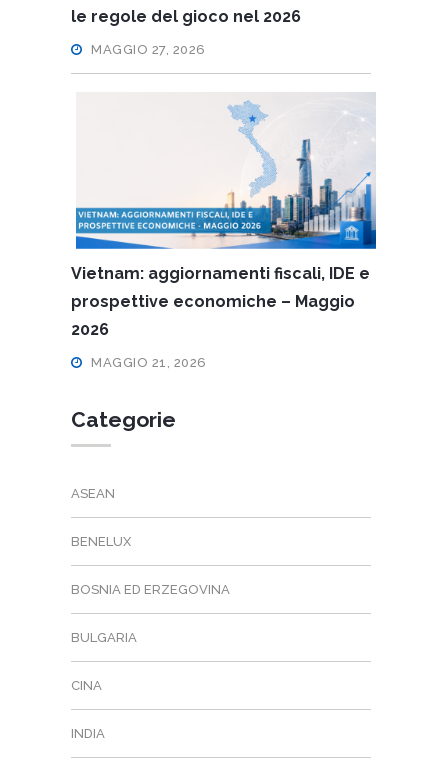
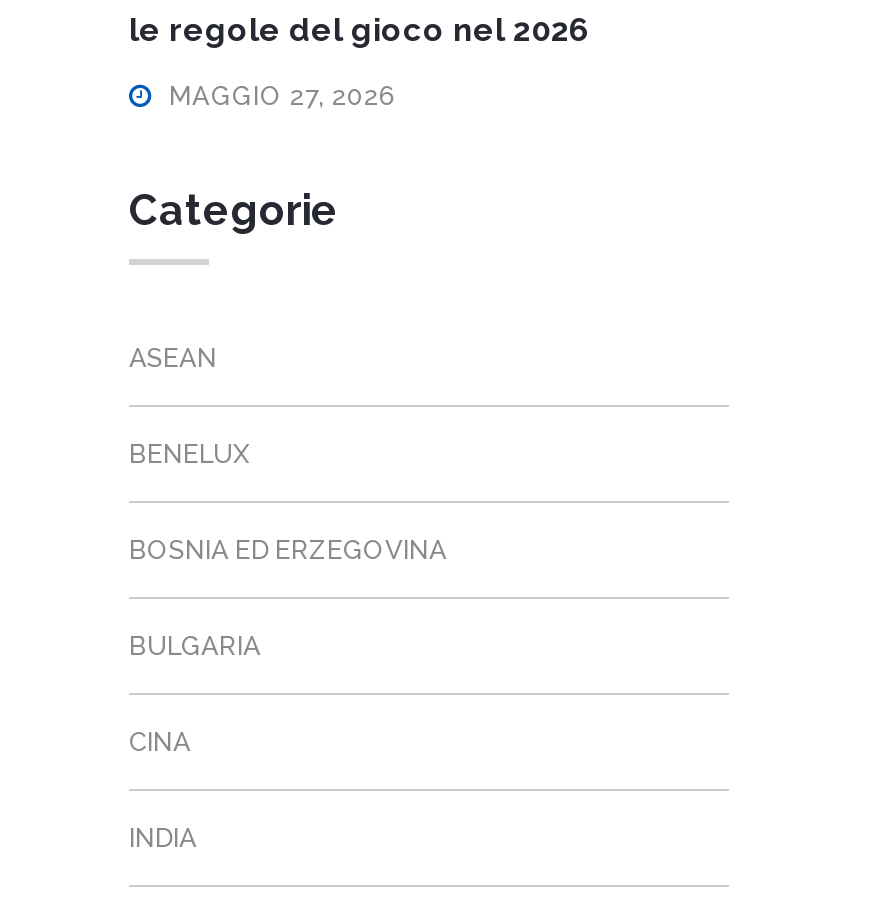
[71,92,377,370] [image] | Vietnam: aggiornamenti fiscali, IDE e | prospettive economiche – Maggio | 2026 | MAGGIO 21, 2026 -> none

